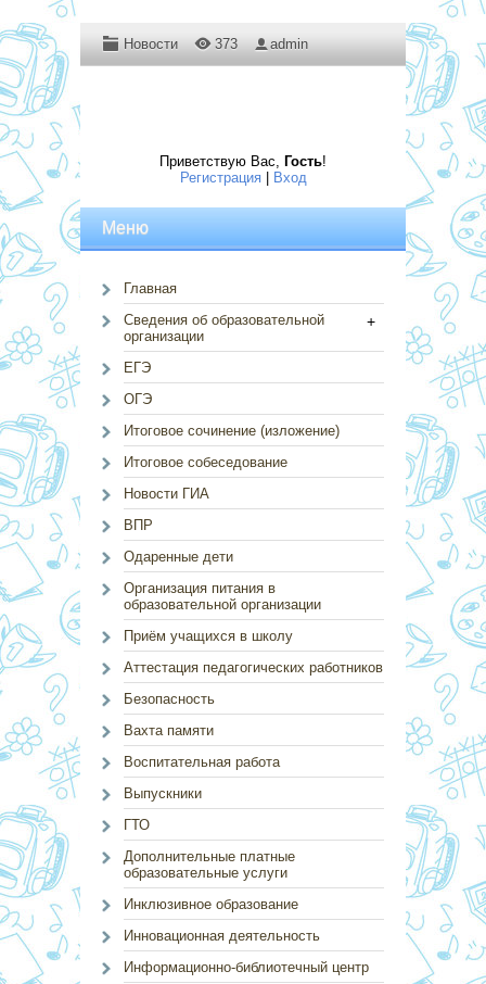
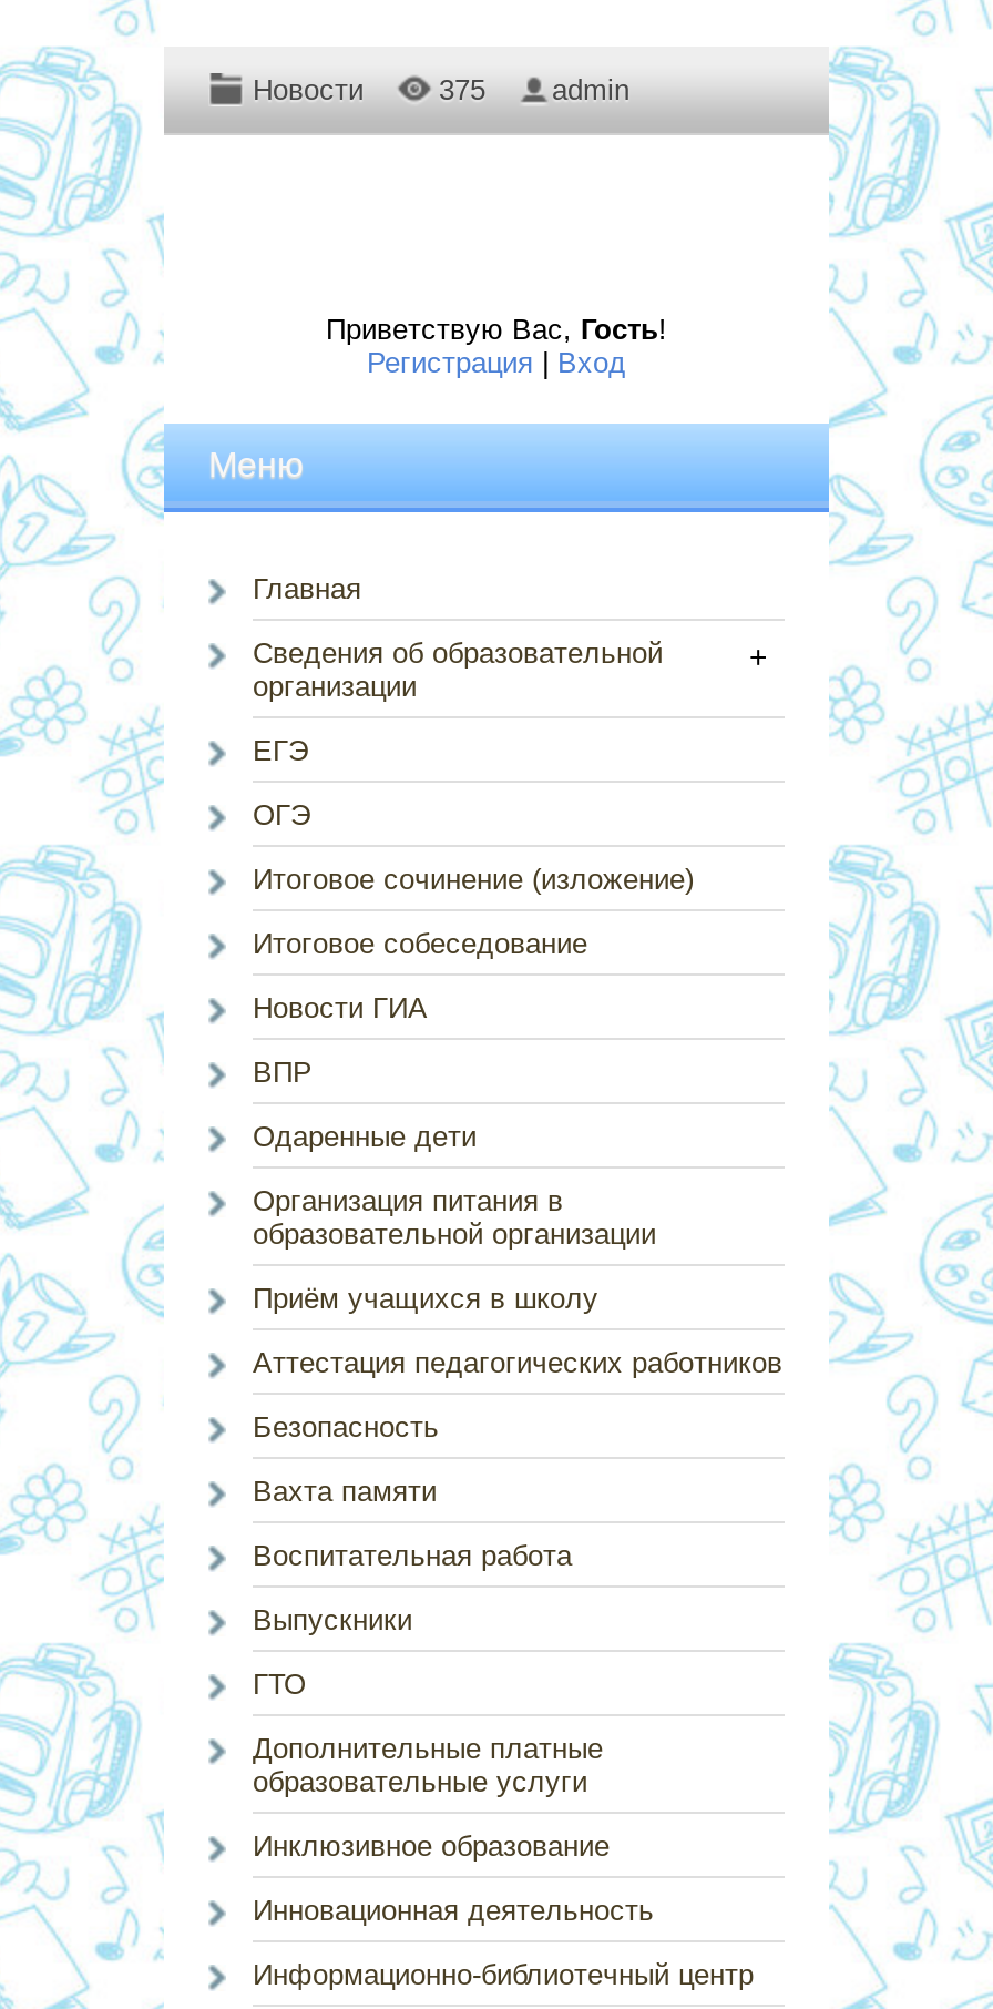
[215,36,308,52] 373 admin -> [439,73,629,106] 375 admin

